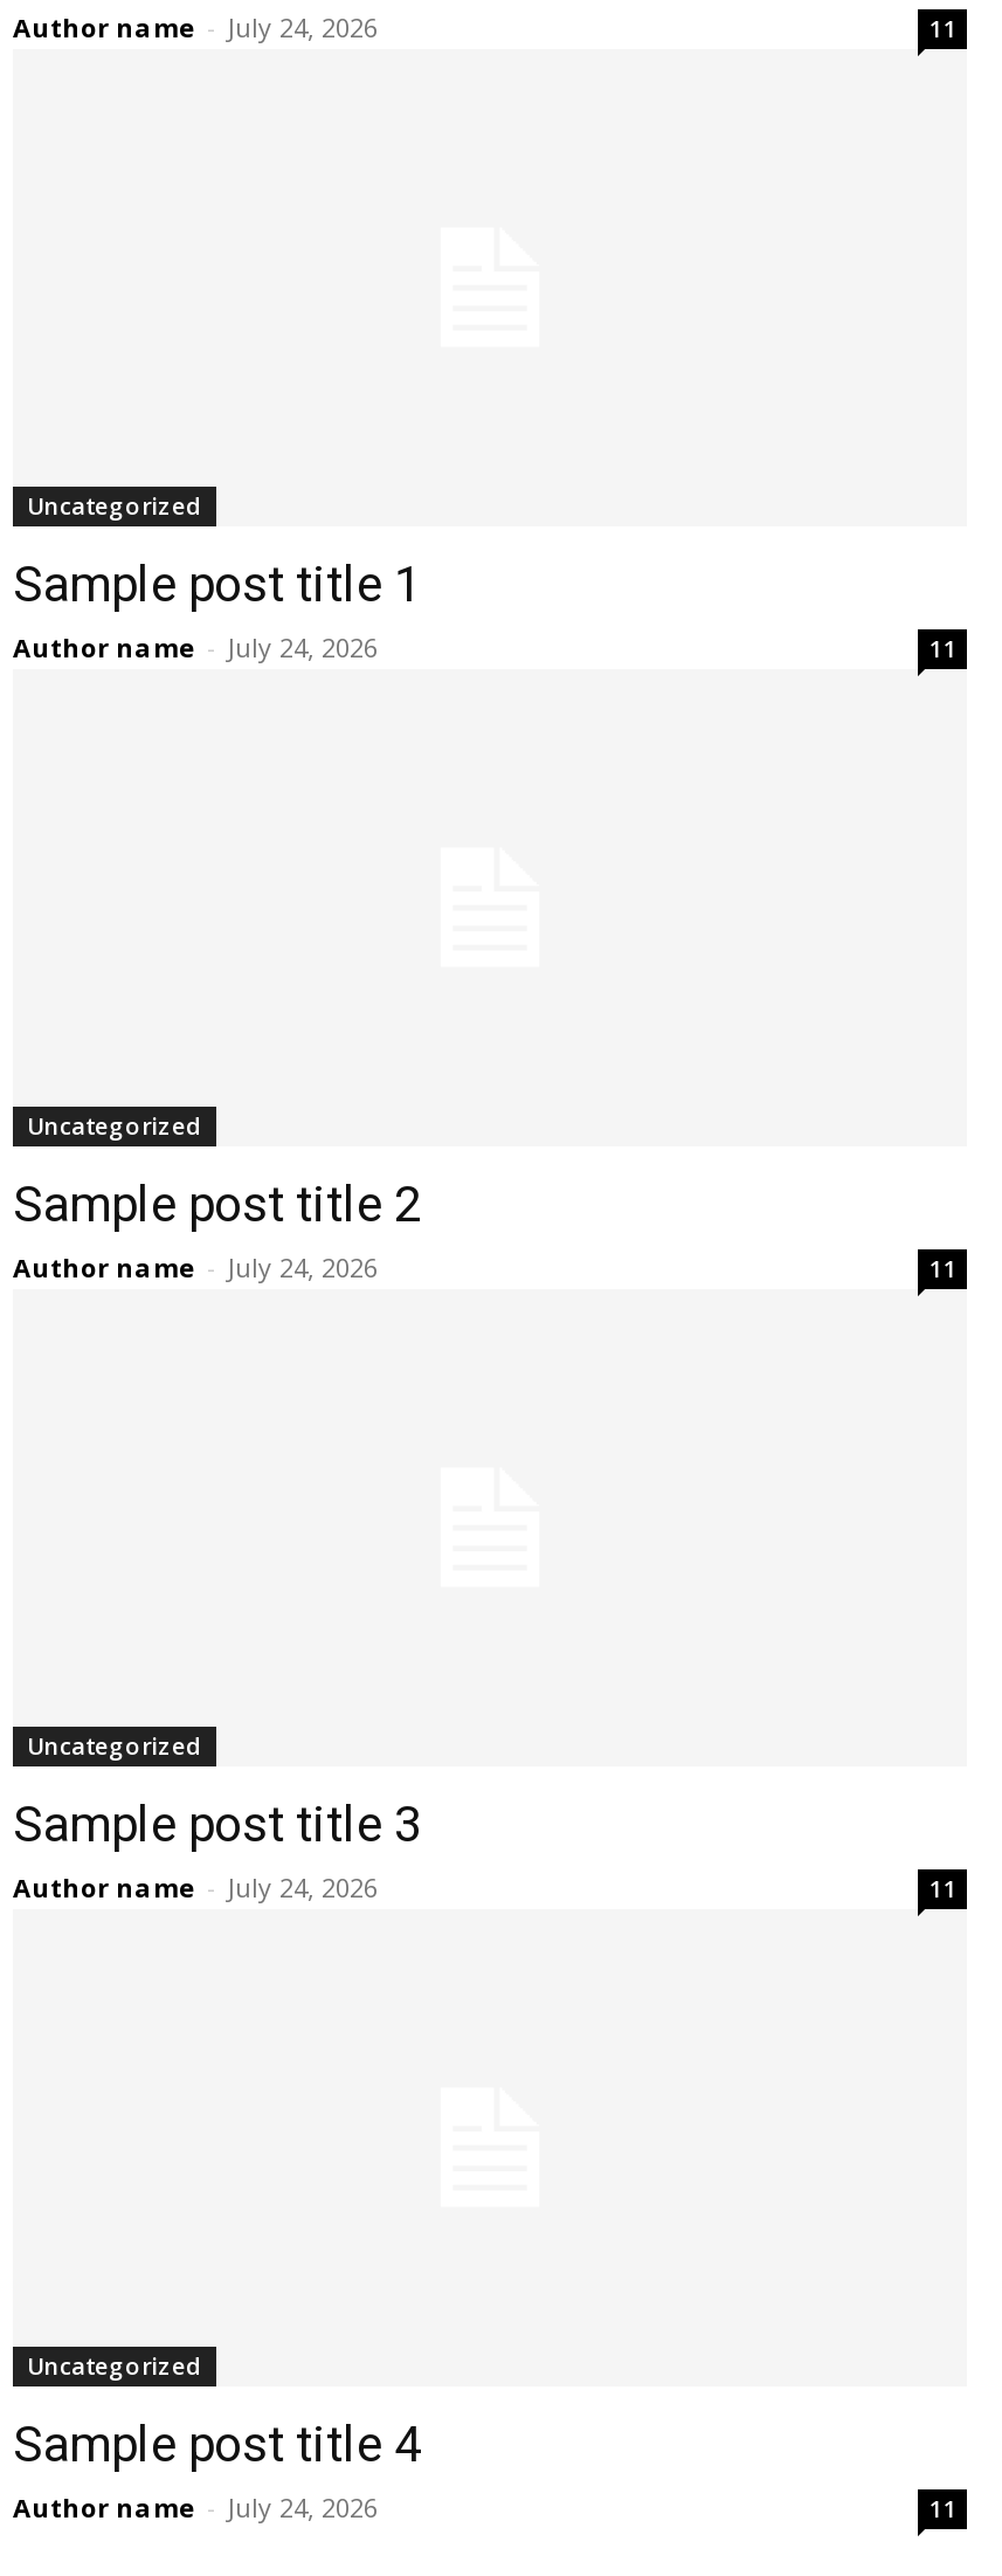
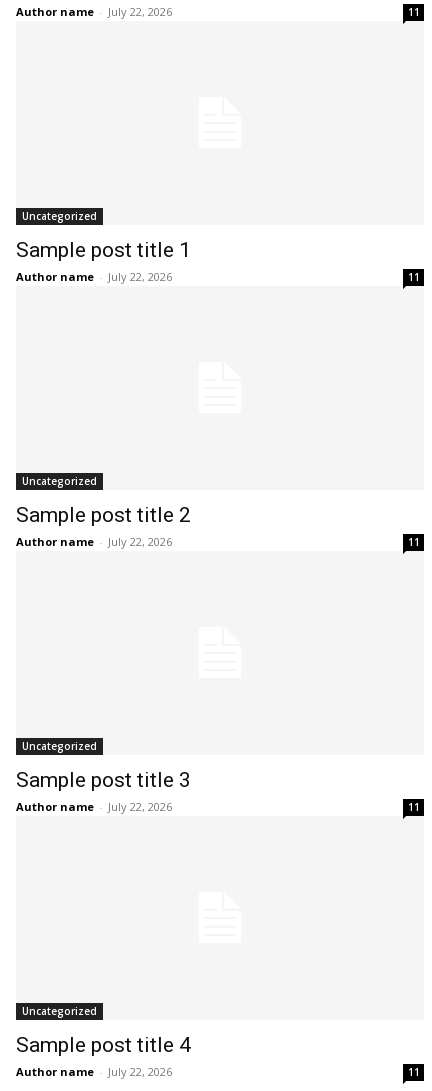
[13,9,378,44] Author name - July 24, 2026 -> [16,4,172,19] Author name - July 22, 2026
[13,629,378,664] Author name - July 24, 2026 -> [16,269,172,284] Author name - July 22, 2026
[13,1249,378,1284] Author name - July 24, 2026 -> [16,534,172,549] Author name - July 22, 2026
[13,1869,378,1905] Author name - July 24, 2026 -> [16,799,172,814] Author name - July 22, 2026
[13,2489,378,2525] Author name - July 24, 2026 -> [16,1064,172,1079] Author name - July 22, 2026

